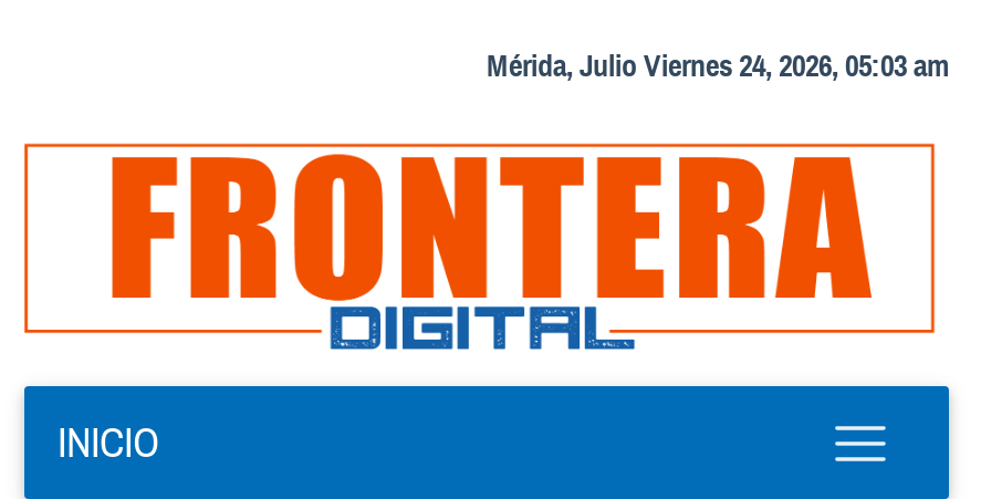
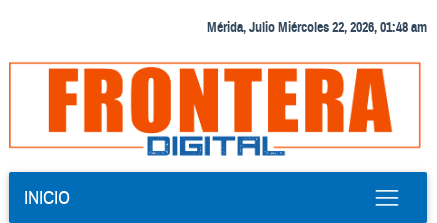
[487,48,949,85] Mérida, Julio Viernes 24, 2026, 05:03 am -> [207,19,427,36] Mérida, Julio Miércoles 22, 2026, 01:48 am

